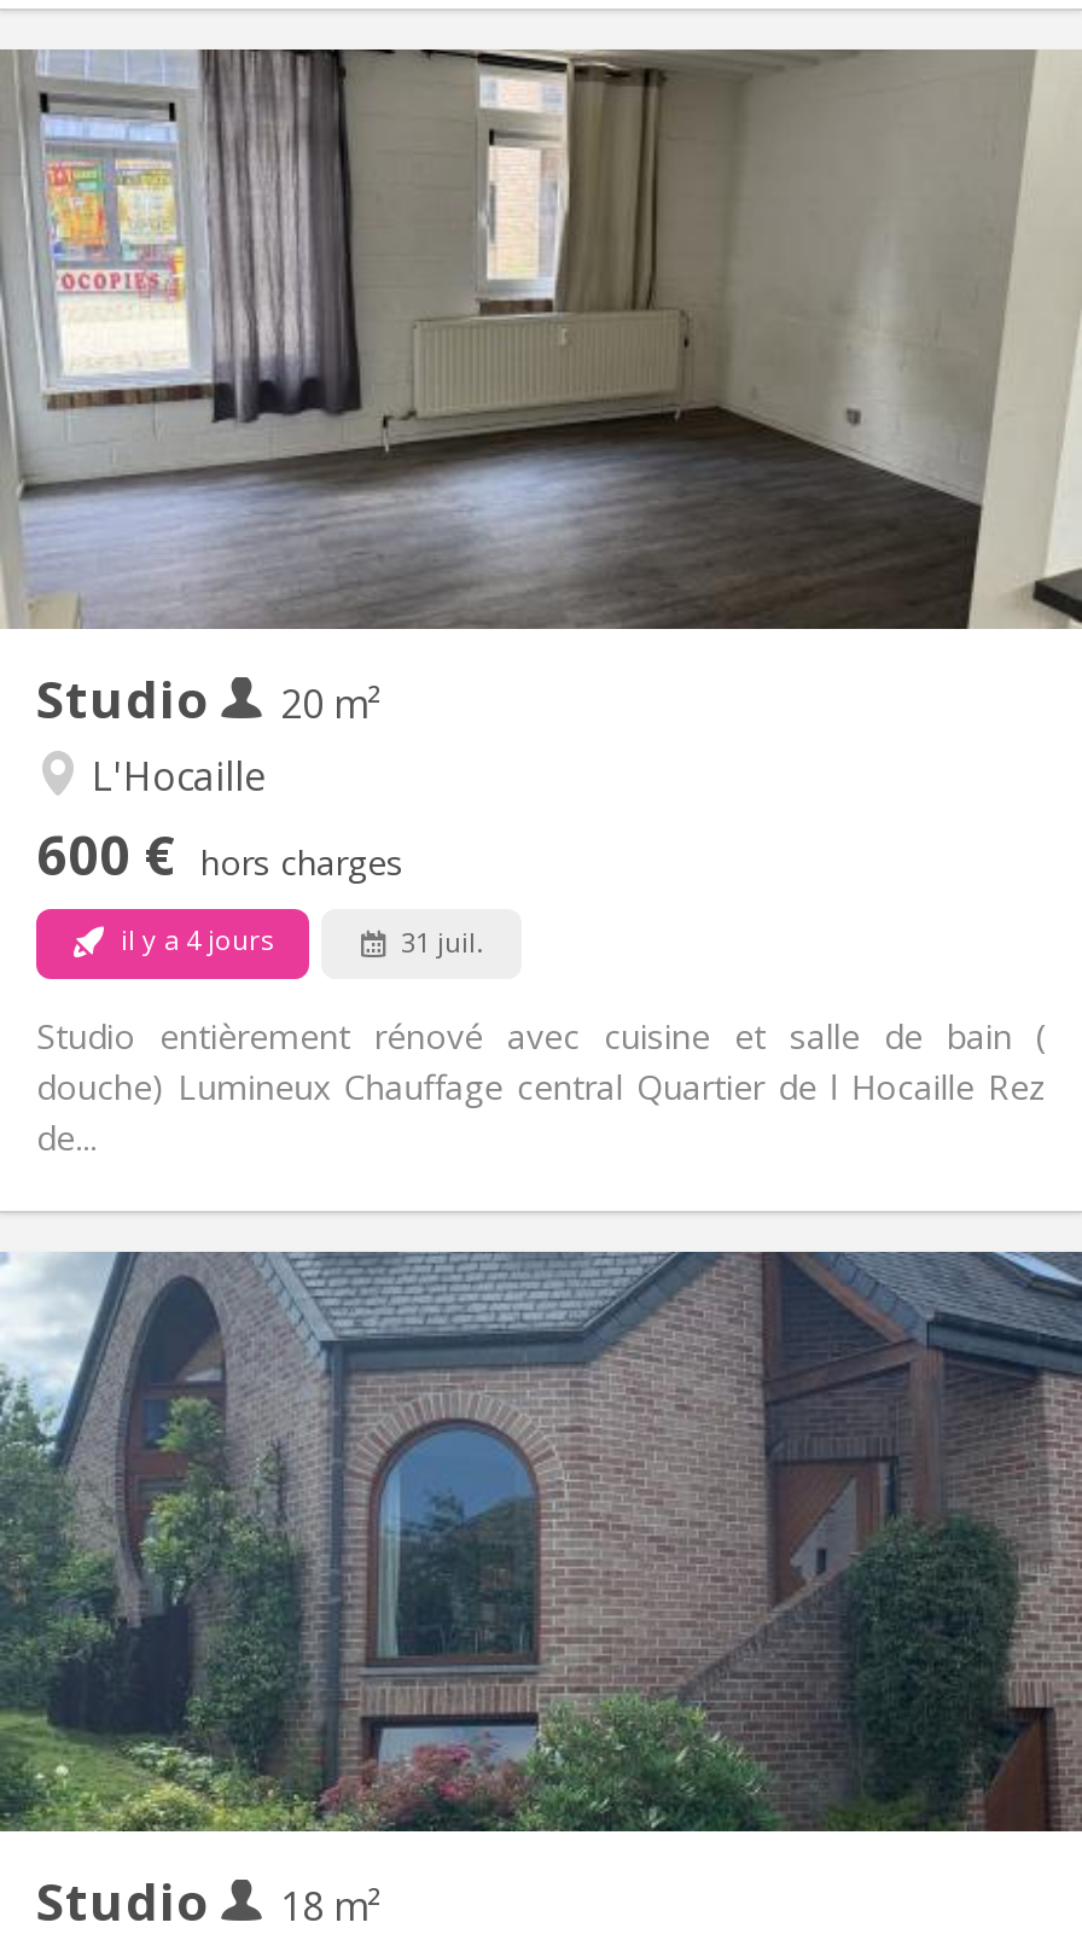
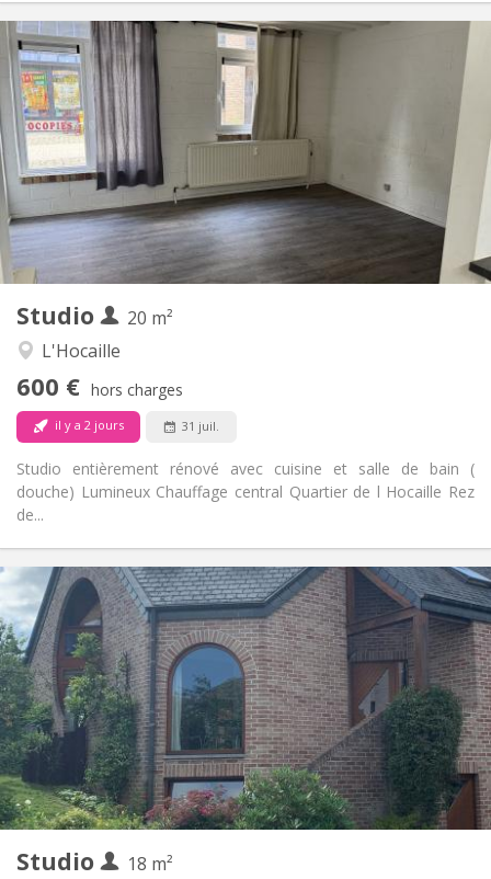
[114,921,273,957] il y a 4 jours -> [52,416,124,433] il y a 2 jours

